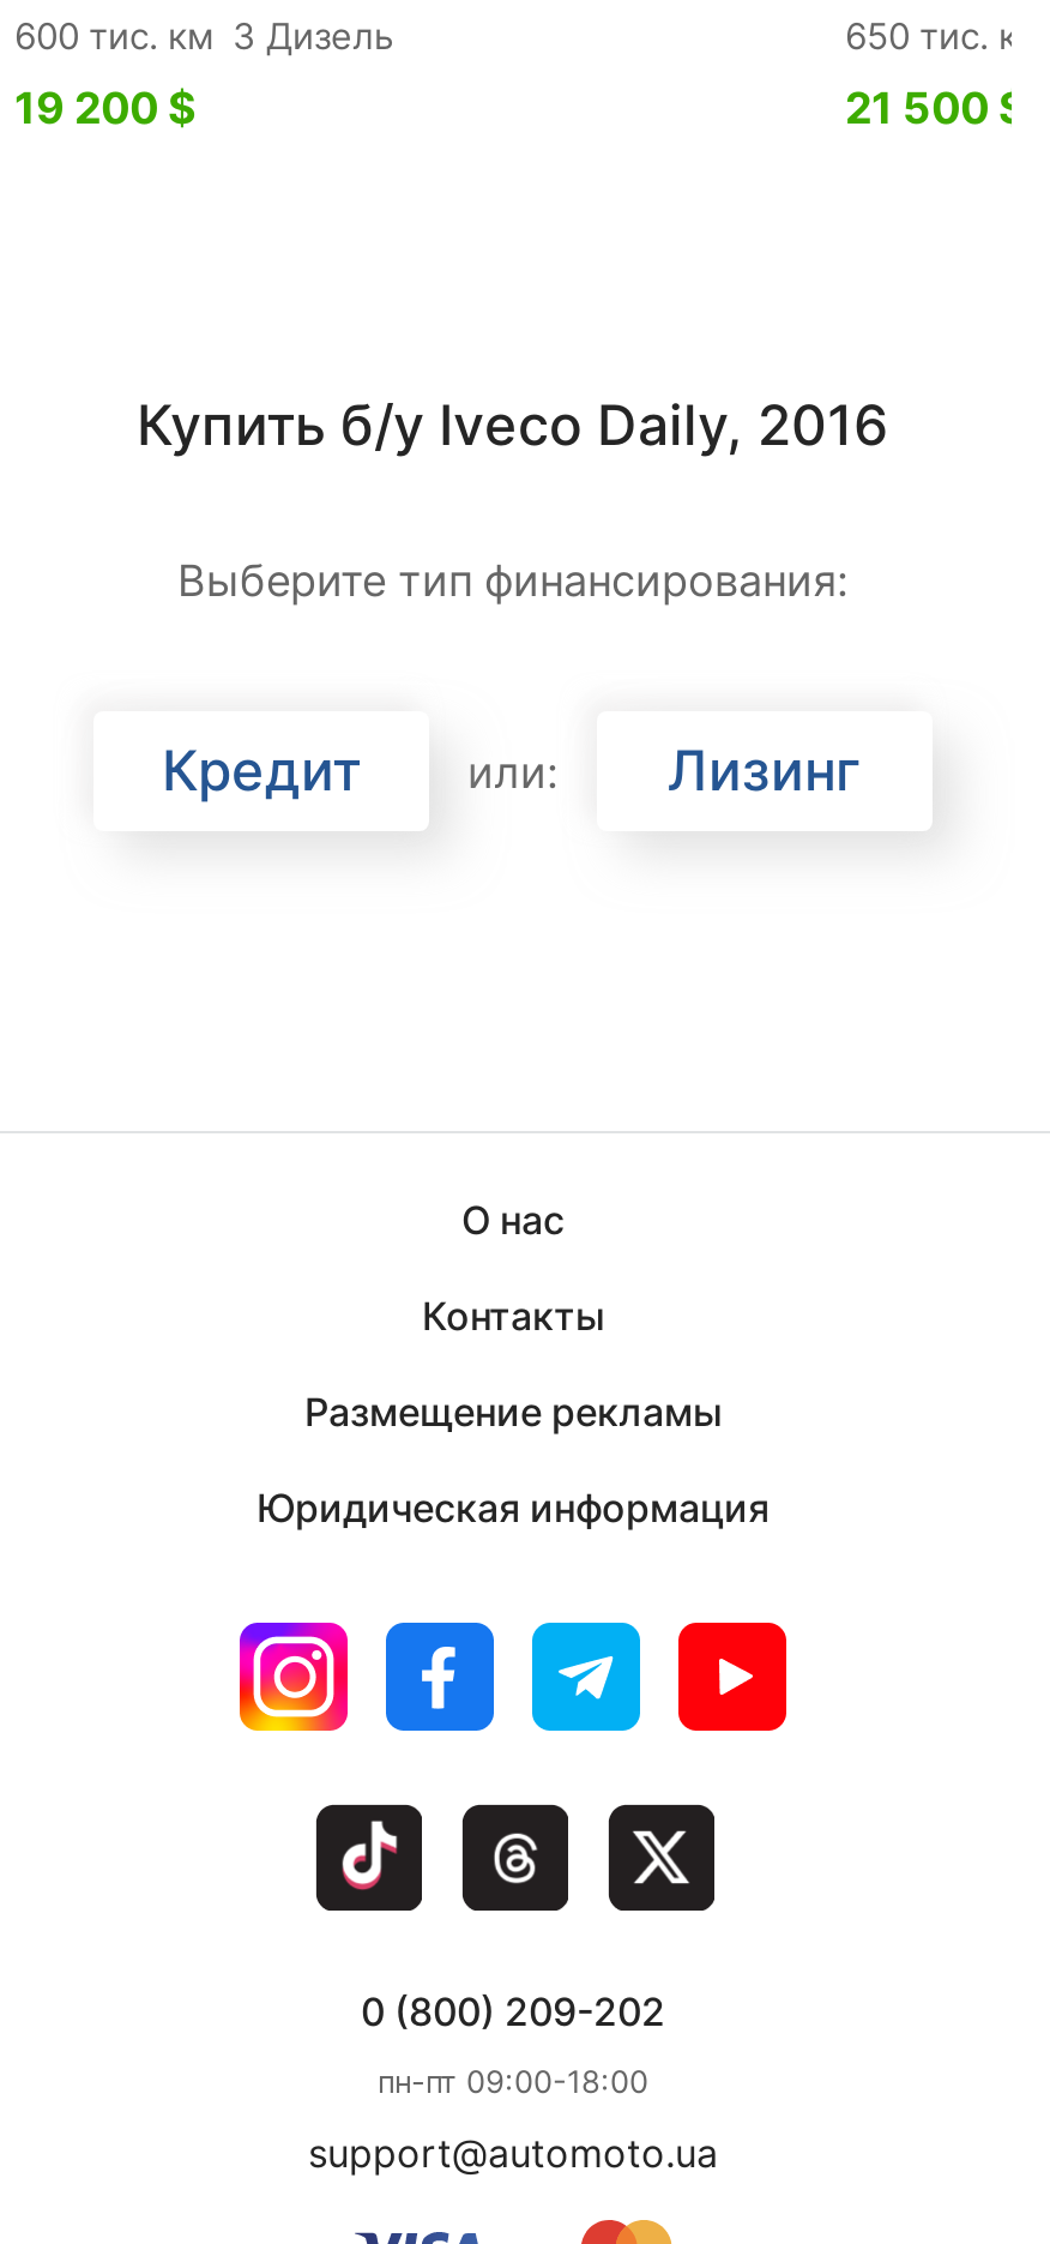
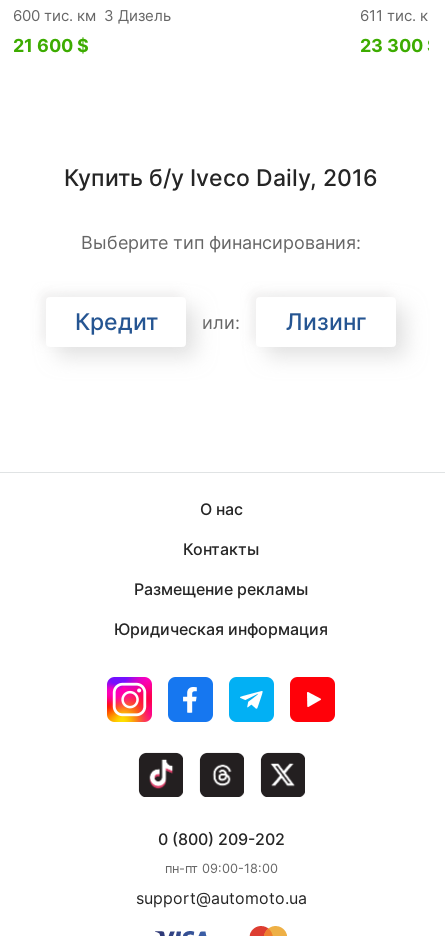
[845,12,1044,58] 650 тис. км -> [359,6,438,25] 611 тис. км
[14,82,197,132] 19 200 $ -> [13,35,89,56] 21 600 $
[845,82,1027,132] 21 500 $ -> [359,35,438,56] 23 300 $

